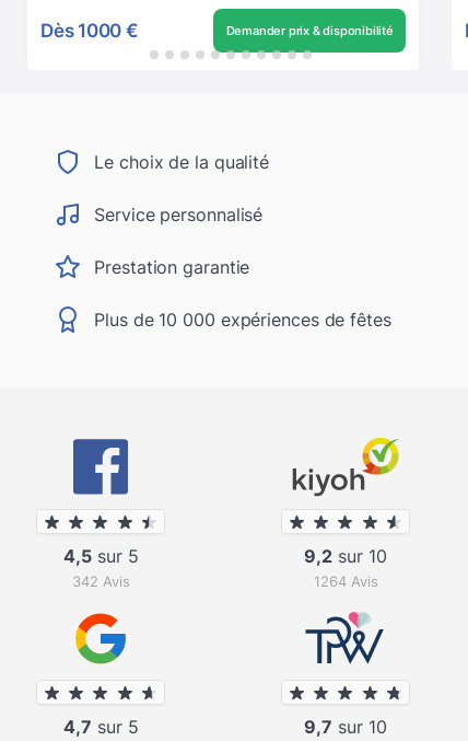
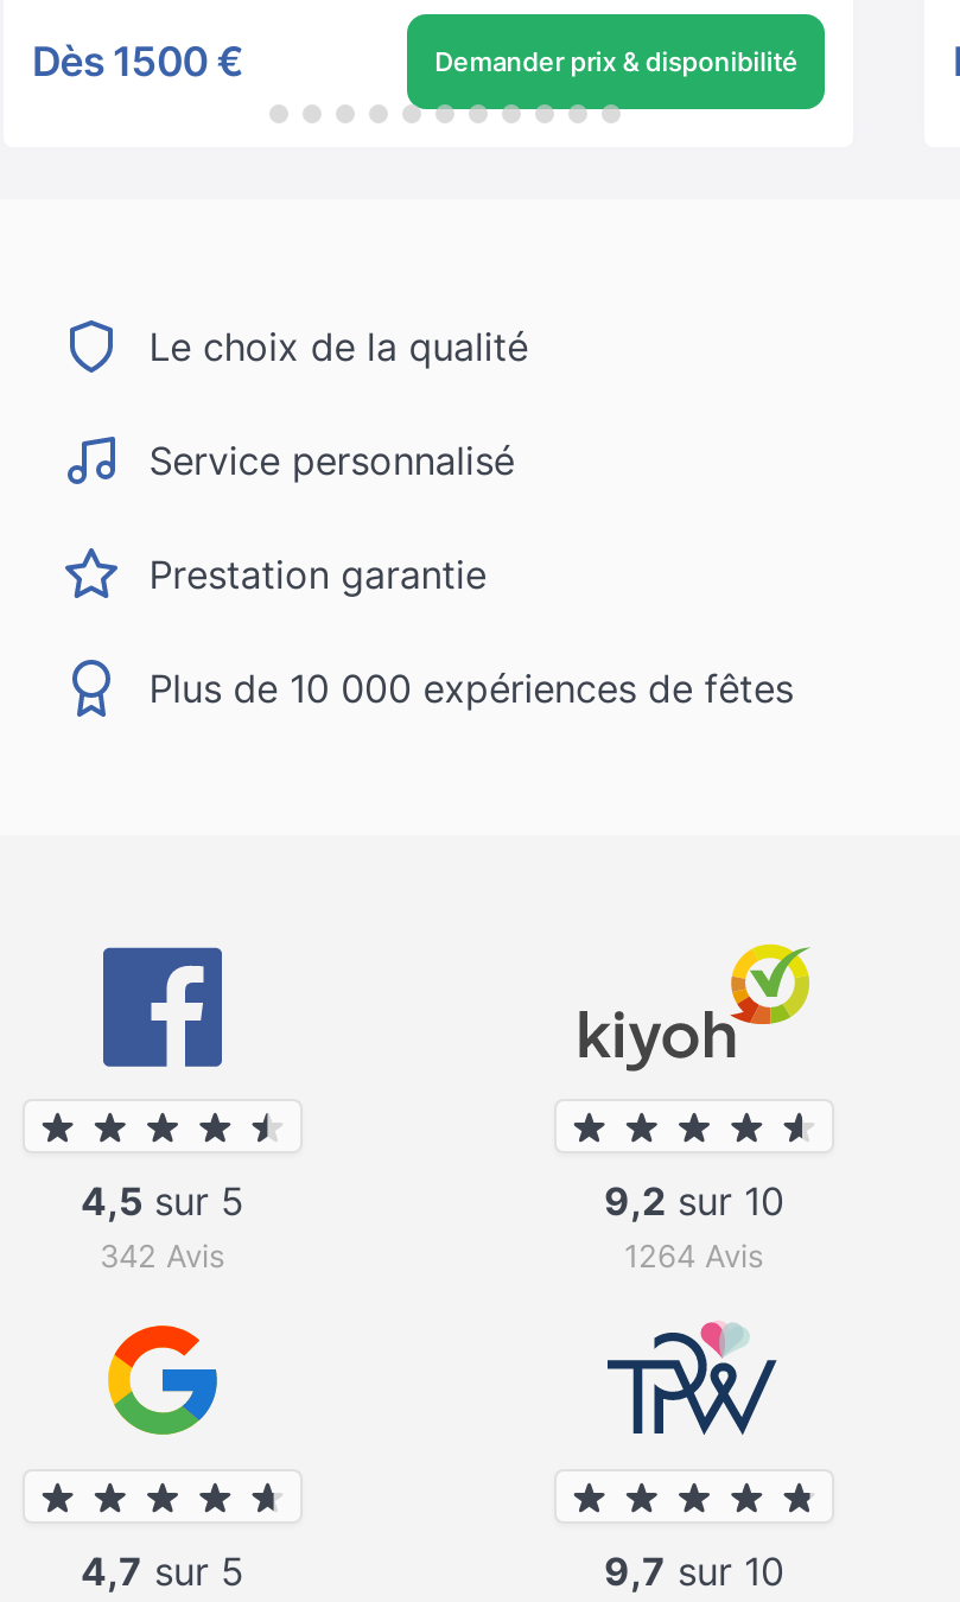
[40,19,138,41] Dès 1000 € -> [32,37,244,85] Dès 1500 €

